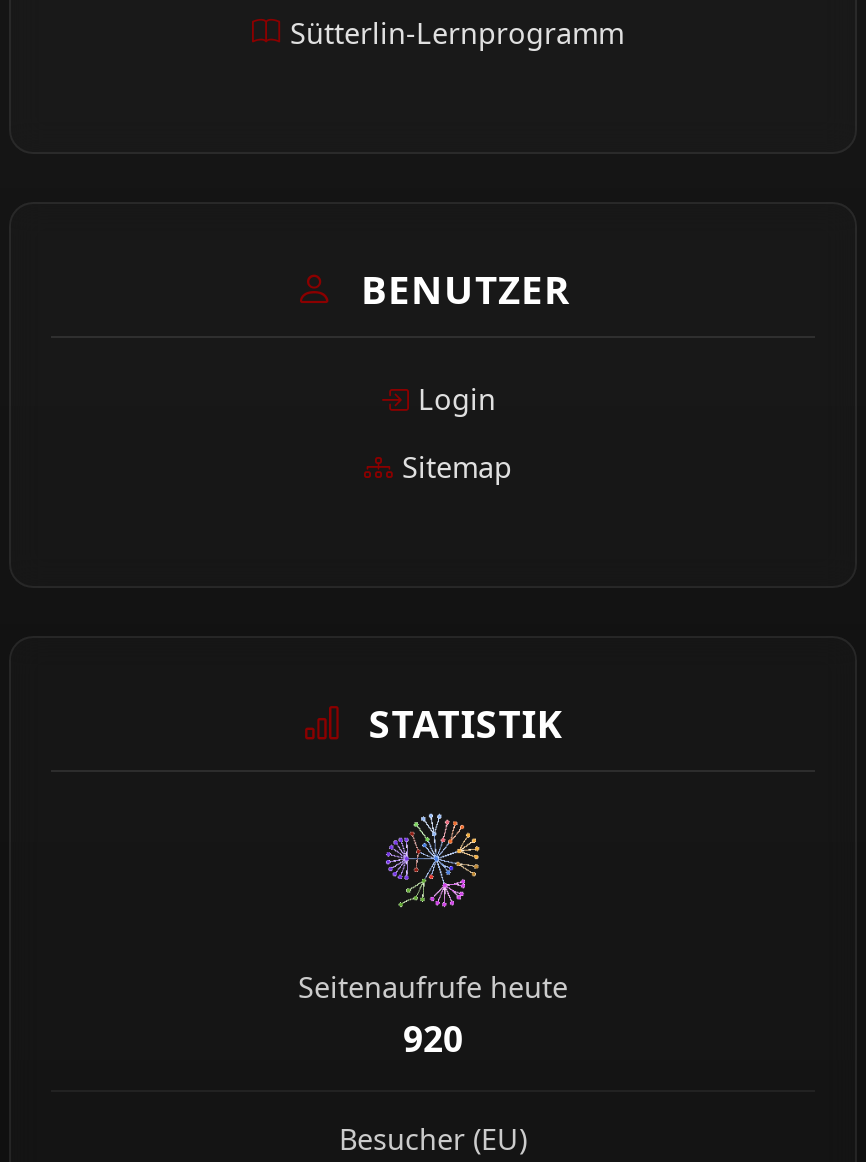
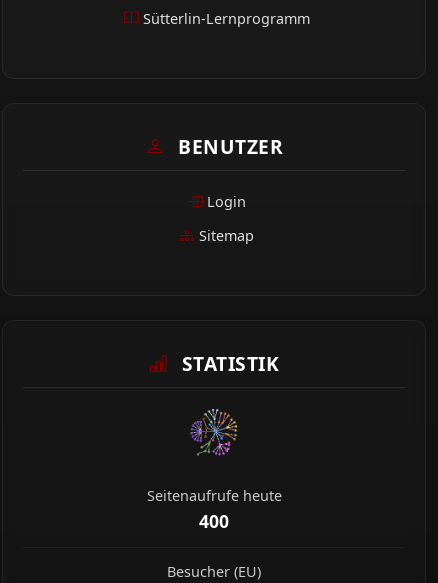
[403,1014,463,1062] 920 -> [199,509,229,533] 400

